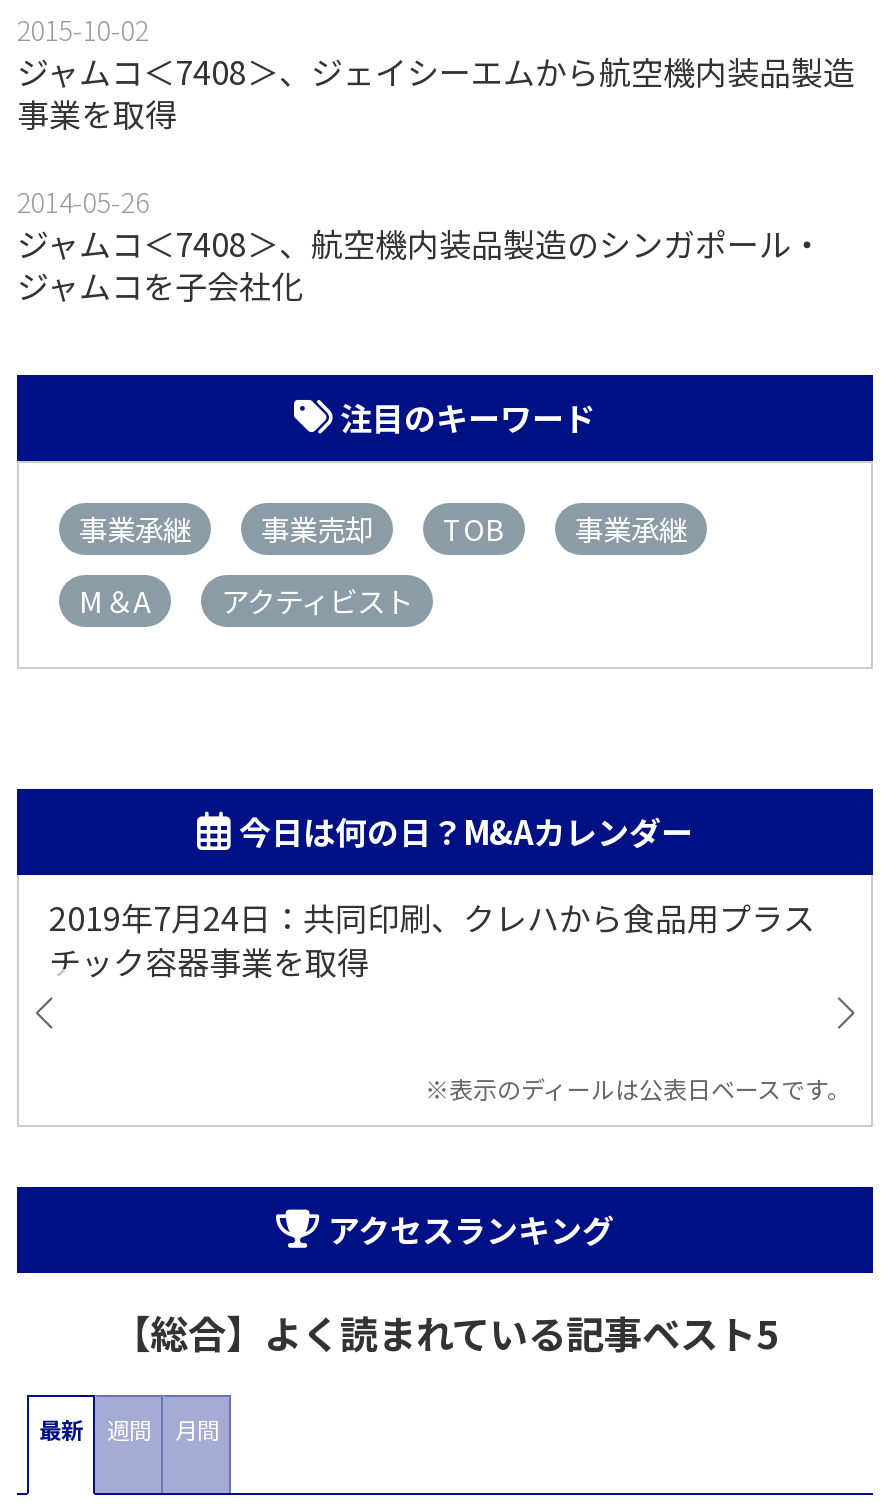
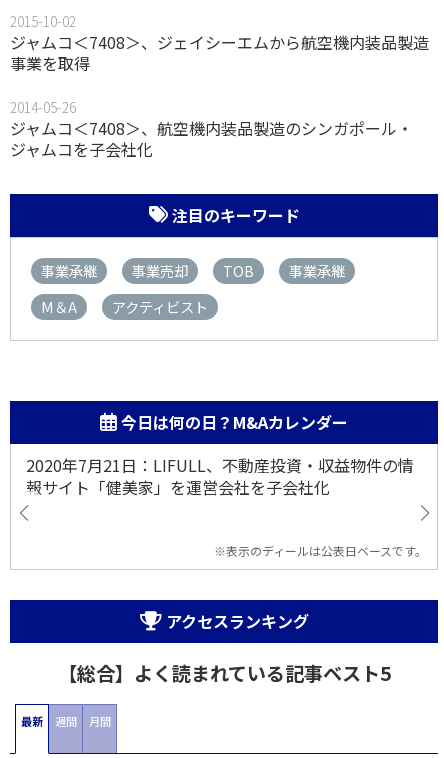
[49,893,815,985] 2019年7月24日：共同印刷、クレハから食品用プラス | チック容器事業を取得 -> [26,453,414,499] 2020年7月21日：LIFULL、不動産投資・収益物件の情 | 報サイト「健美家」を運営会社を子会社化

